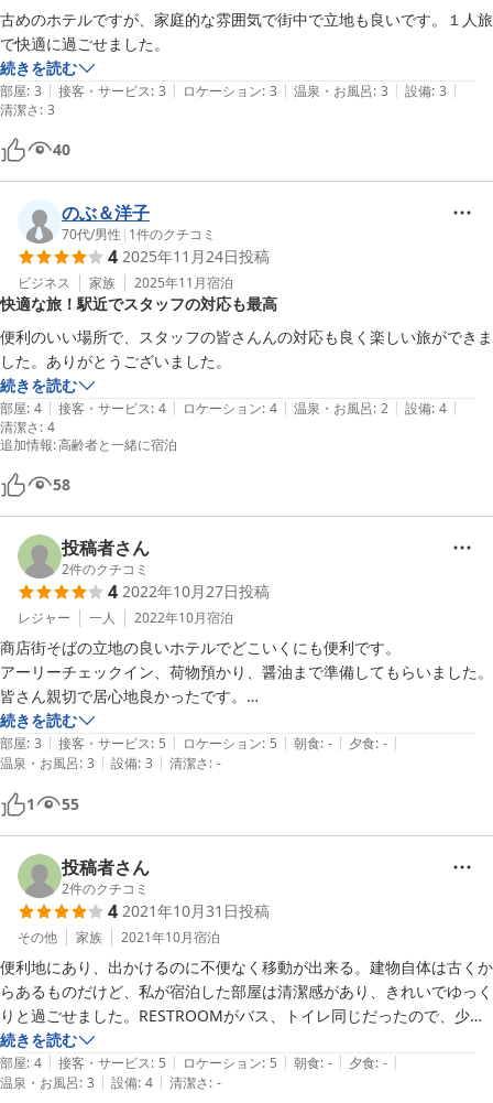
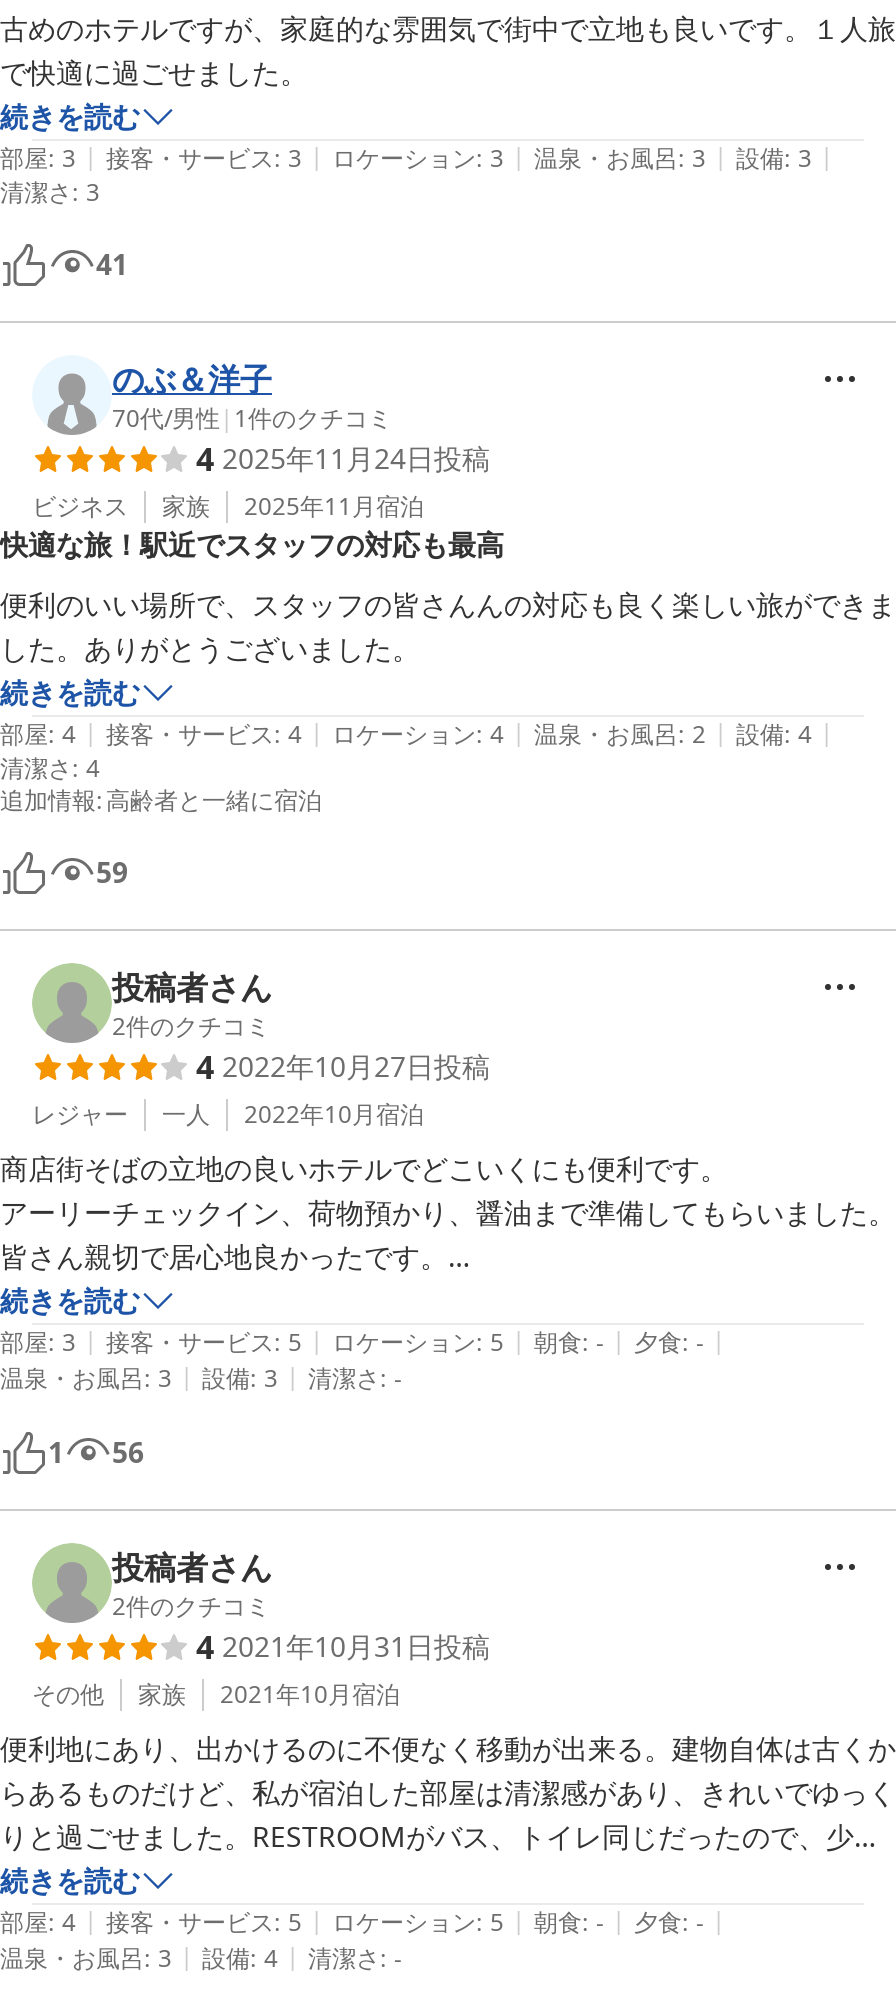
[53,139,70,160] 40 -> [96,245,128,283] 41
[53,474,70,495] 58 -> [96,853,128,891] 59
[26,793,79,814] 1 55 -> [48,1433,144,1471] 1 56

